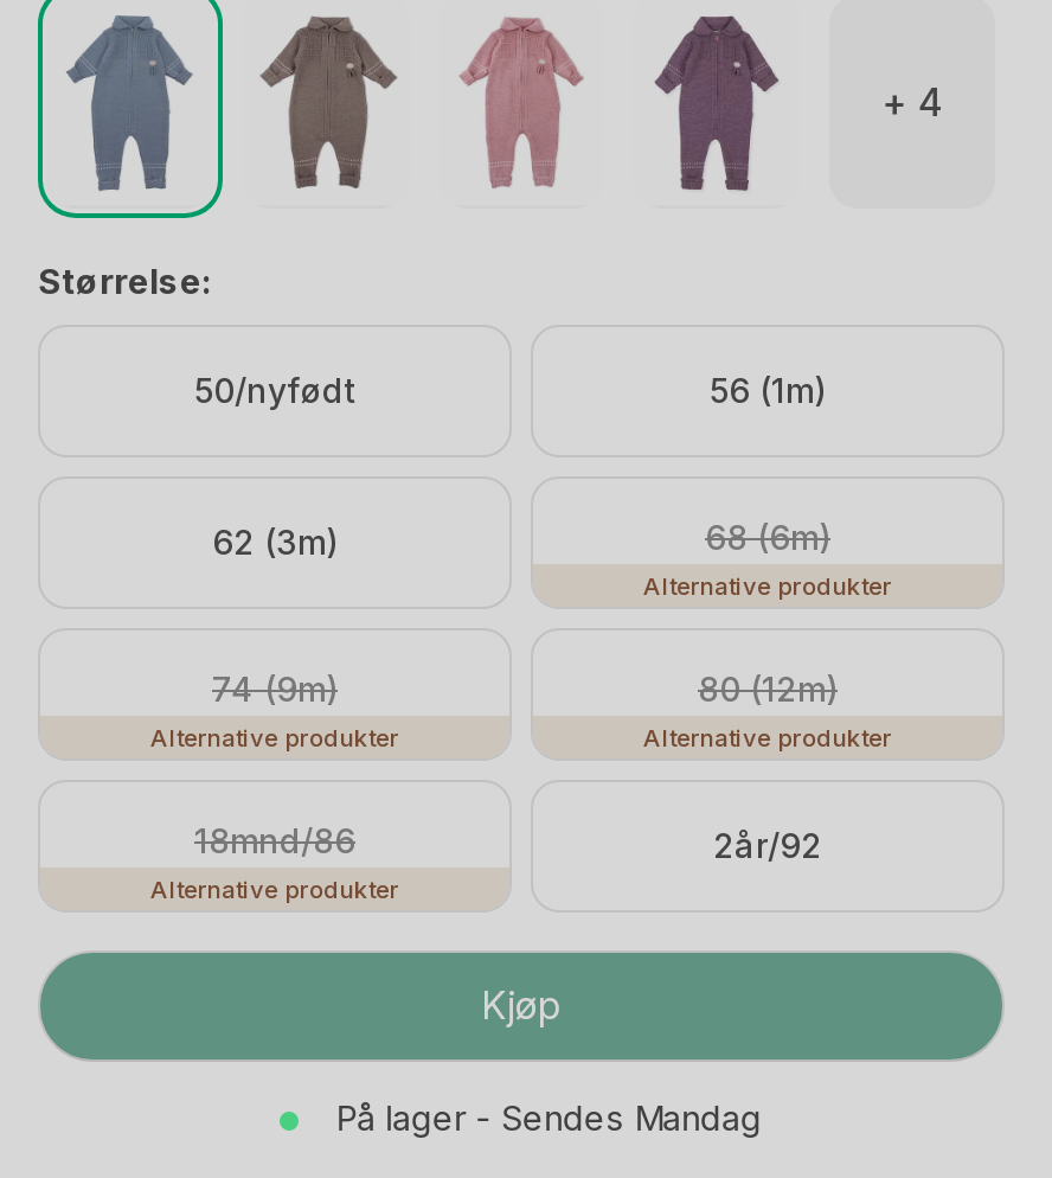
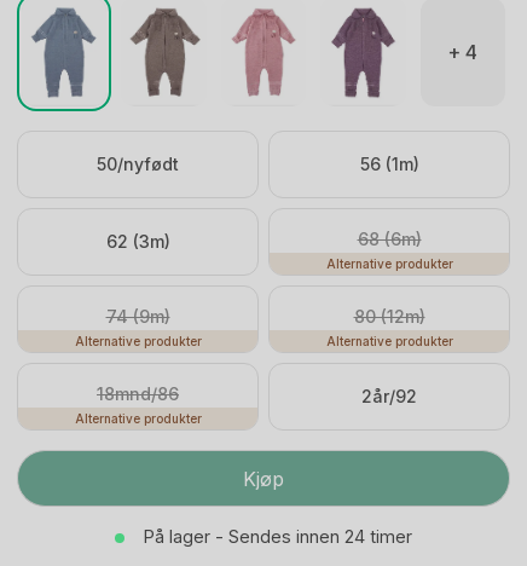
[38,261,211,301] Størrelse: -> none
[336,1099,762,1139] På lager - Sendes Mandag -> [143,525,412,546] På lager - Sendes innen 24 timer

